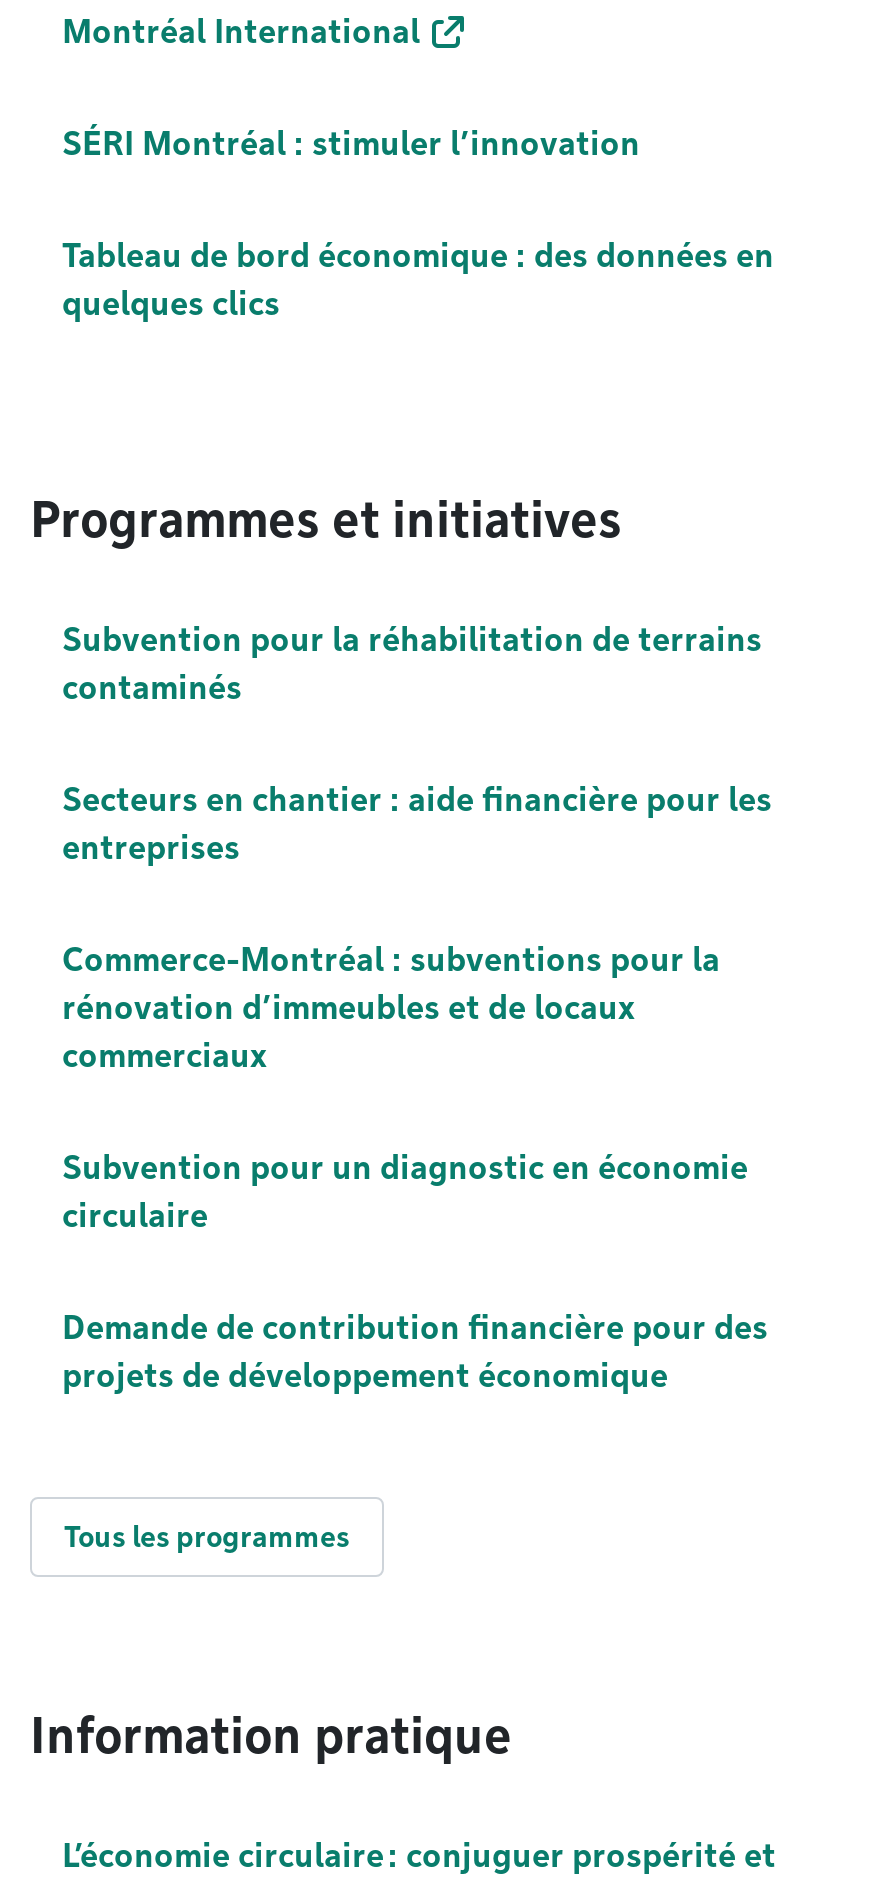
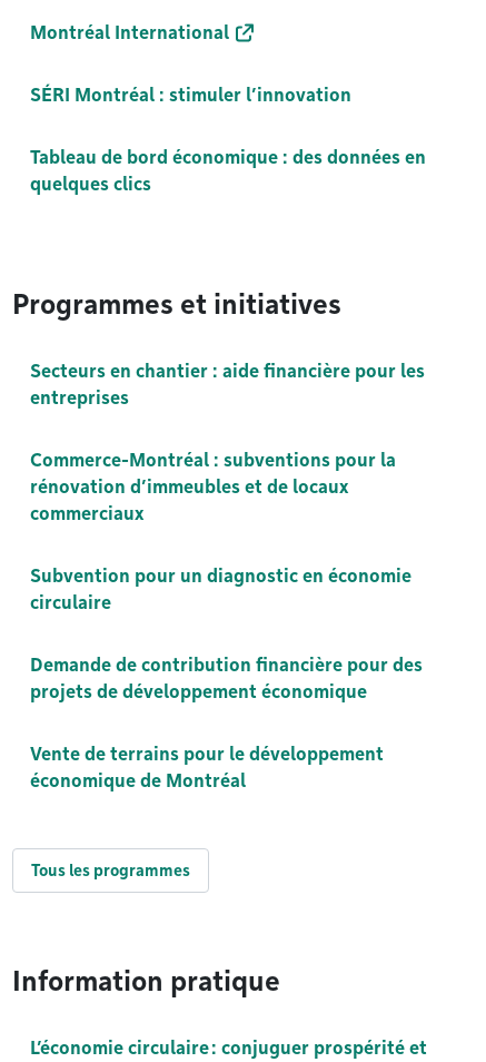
[62,621,762,707] Subvention pour la réhabilitation de terrains | contaminés -> none
moved [62,781,772,1395] -> [30,361,425,702]: Secteurs en chantier : aide financière pour les | entreprises | Commerce-Montréal : subventions pour la | ... | Demande de contribution financière pour des | projets de développement économique
none -> [30,744,384,791] Vente de terrains pour le développement | économique de Montréal

